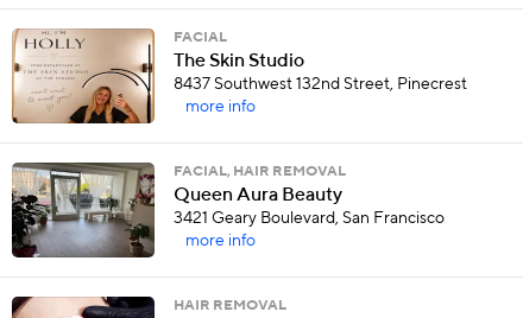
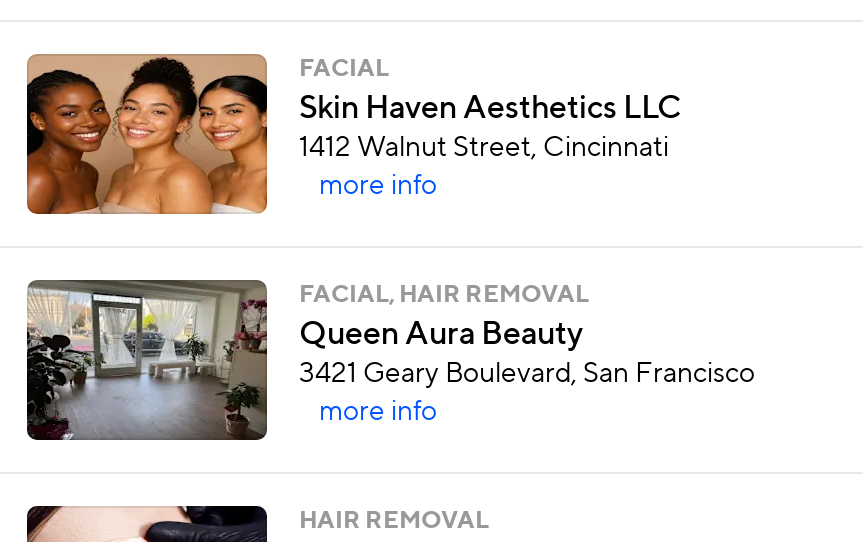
[11,30,467,125] [image] | The Skin Studio | 8437 Southwest 132nd Street, Pinecrest -> [25,54,681,216] [image] | Skin Haven Aesthetics LLC | 1412 Walnut Street, Cincinnati

